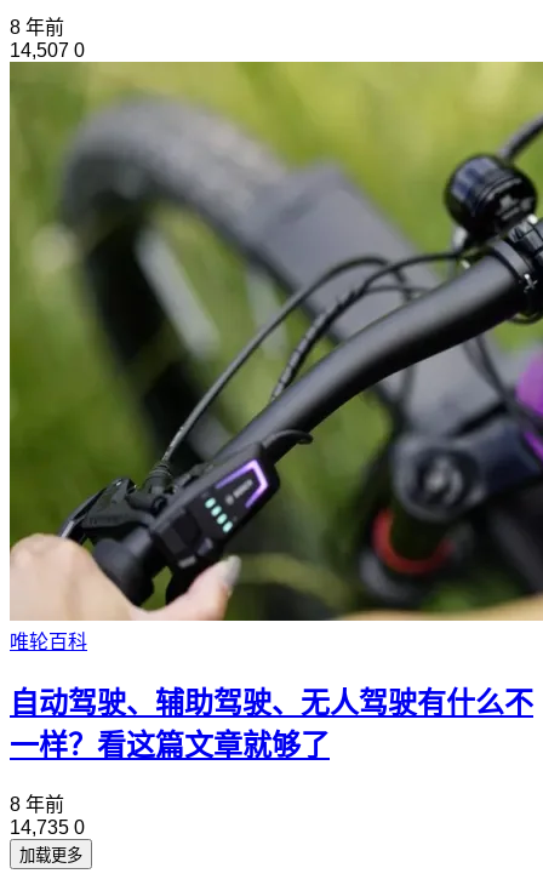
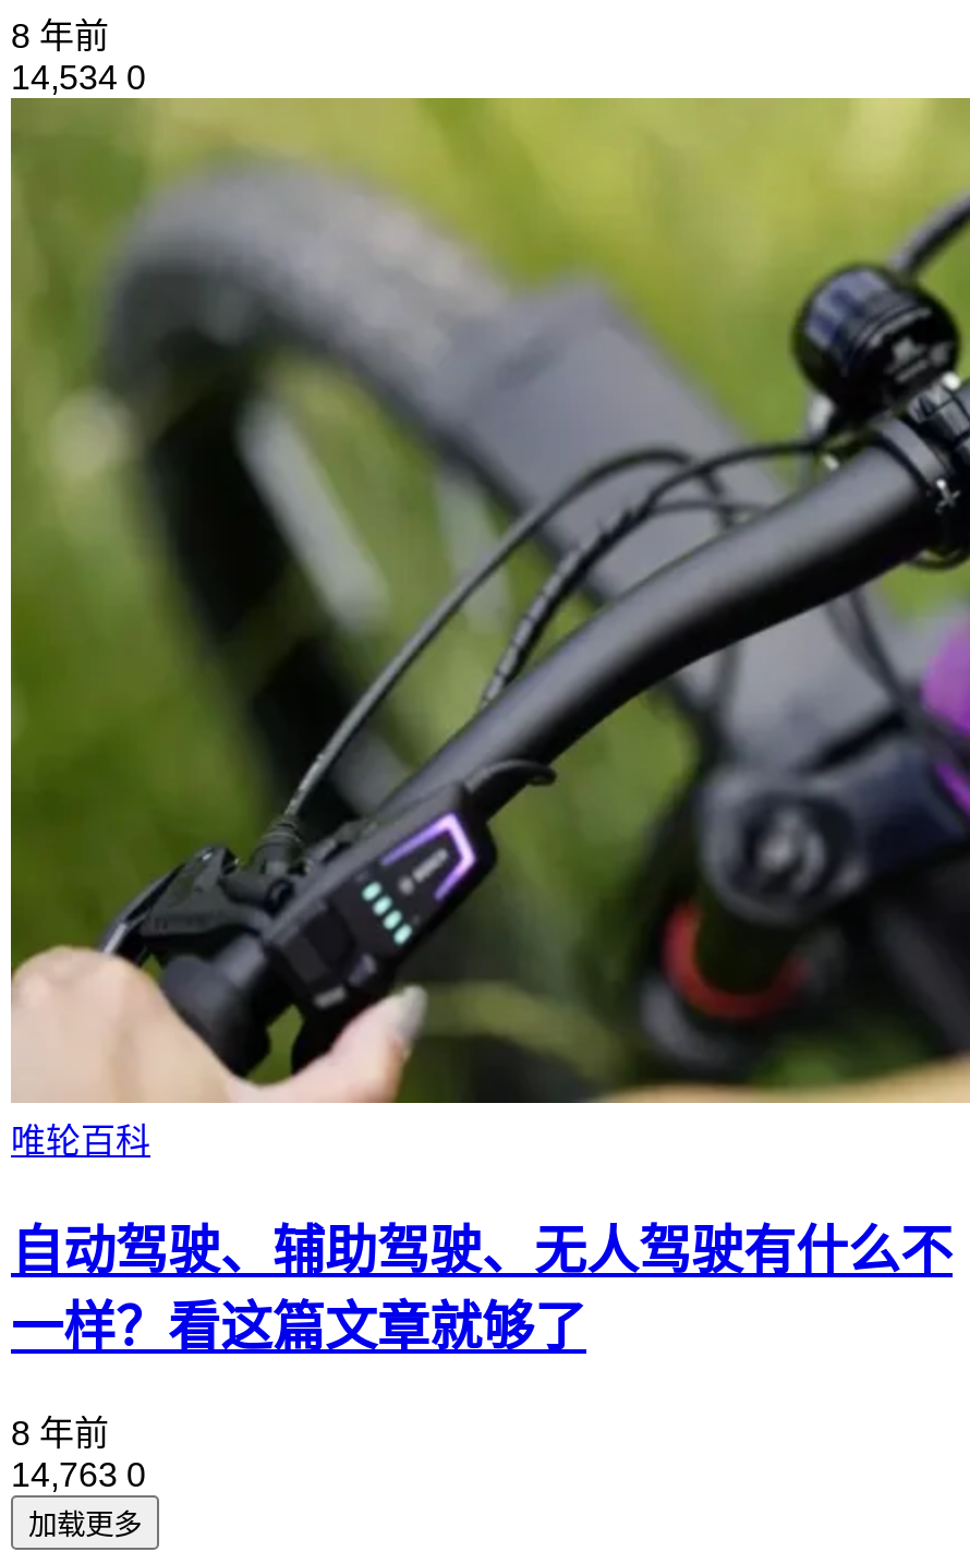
[10,40,85,61] 14,507 0 -> [11,60,146,97] 14,534 0
[10,817,85,838] 14,735 0 -> [11,1457,146,1494] 14,763 0

